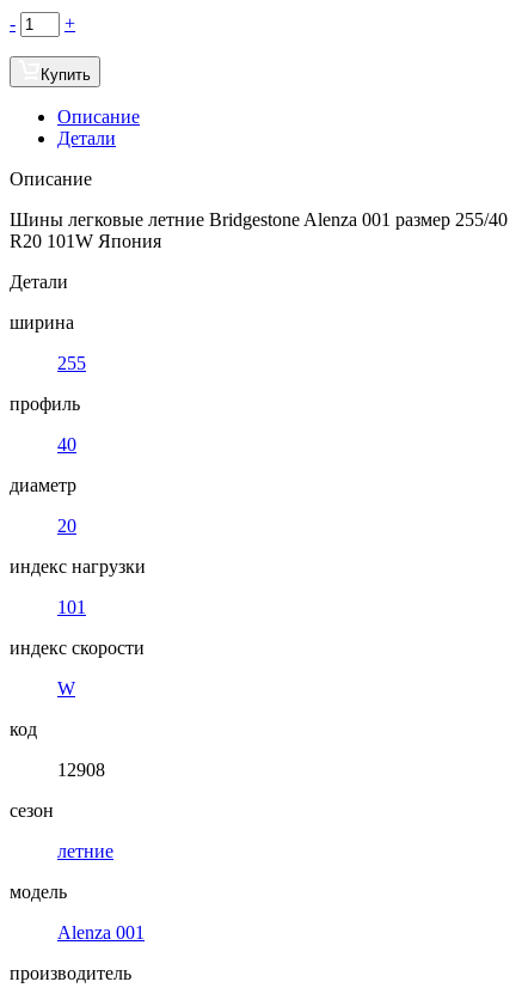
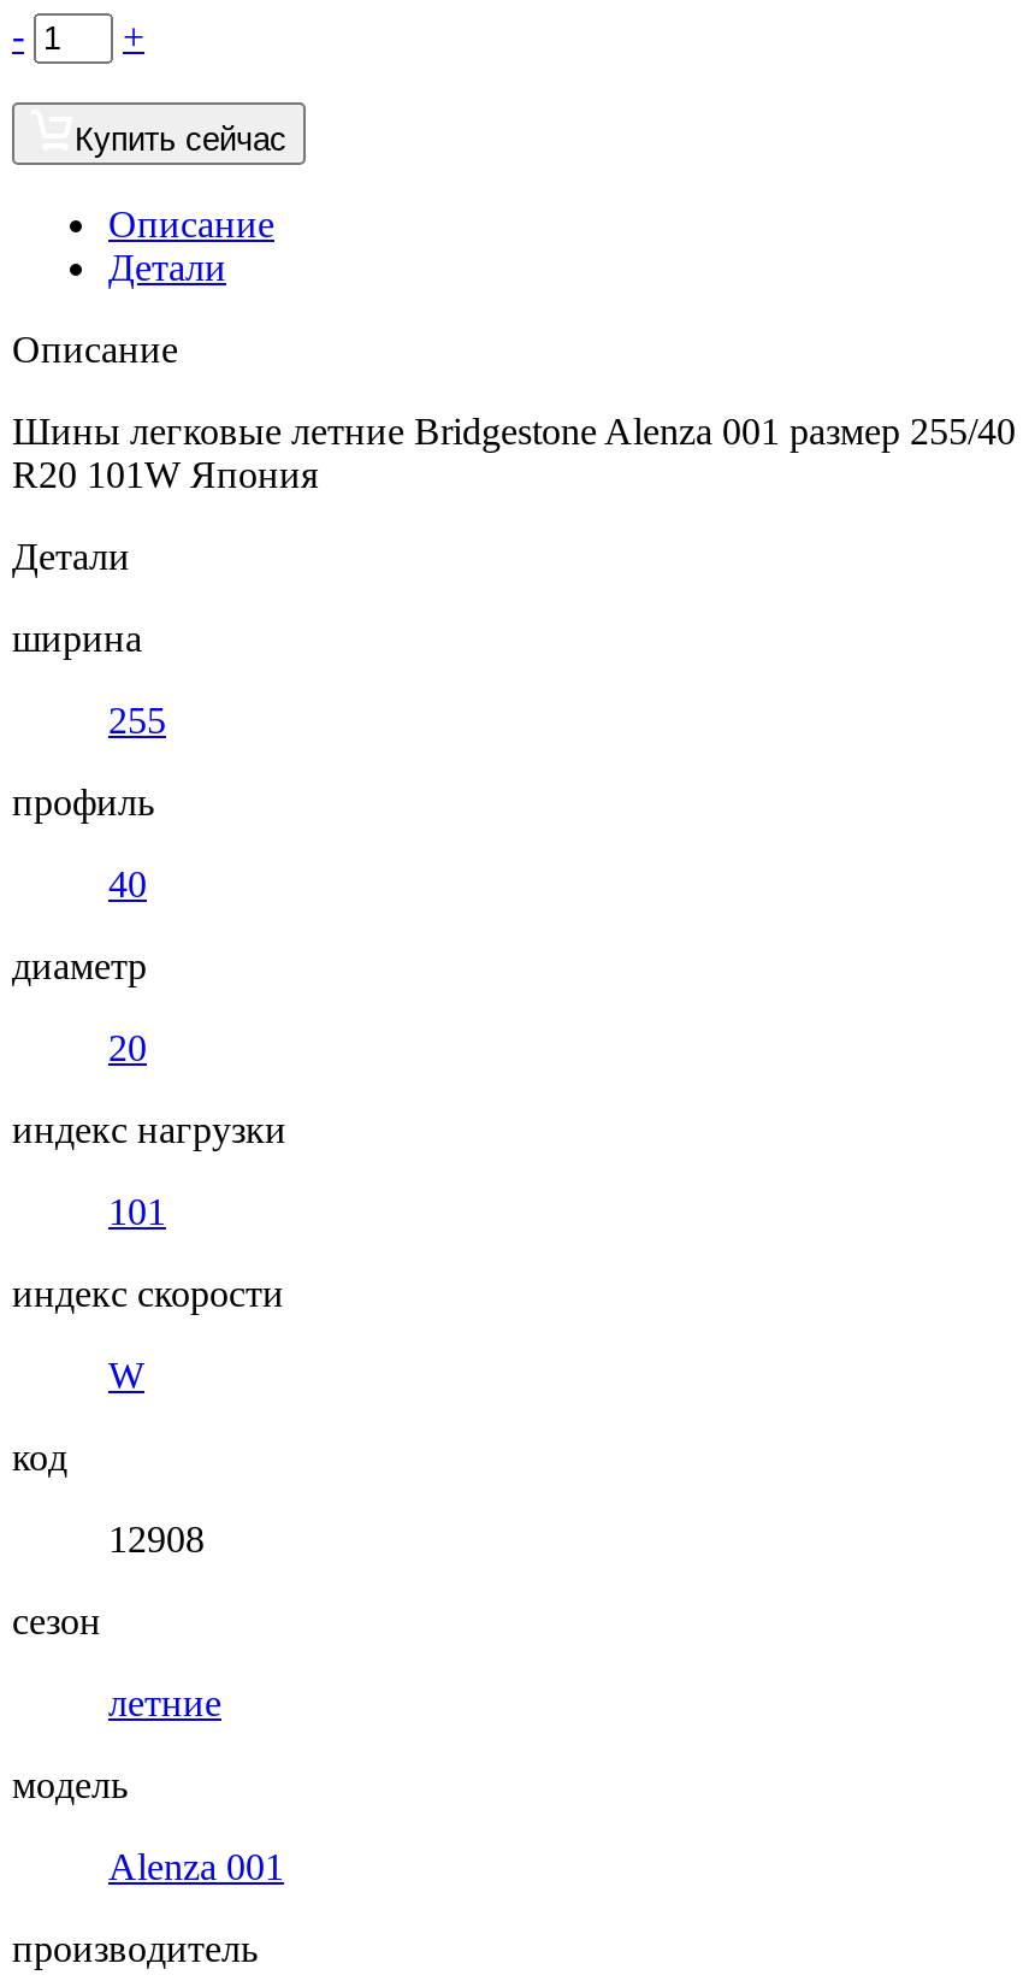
[41,66,91,83] Купить -> [75,121,286,157] Купить сейчас

